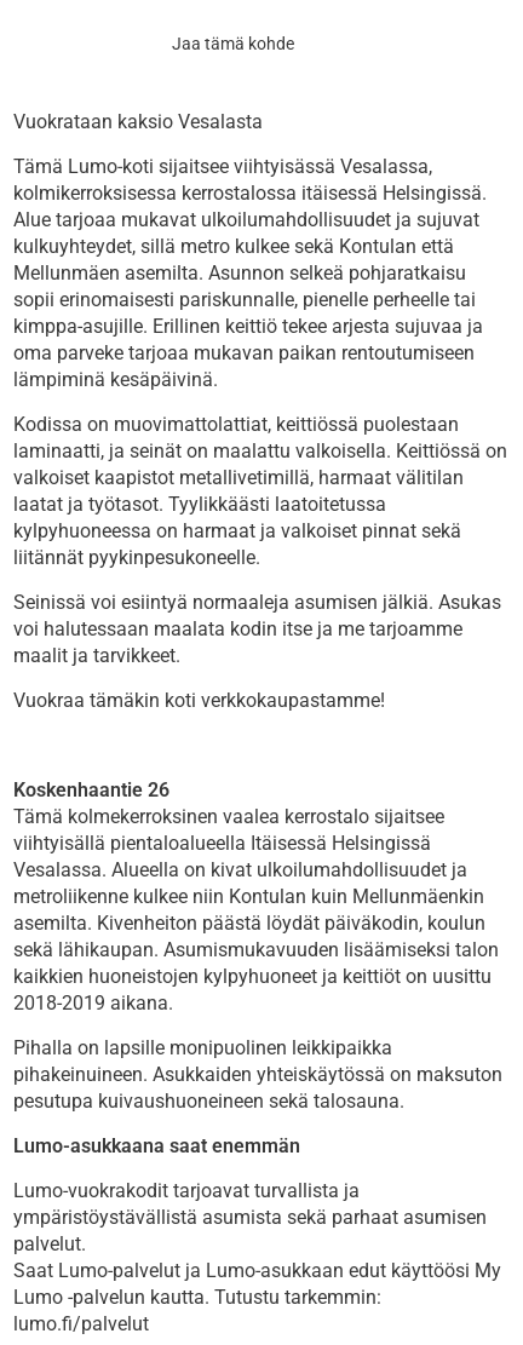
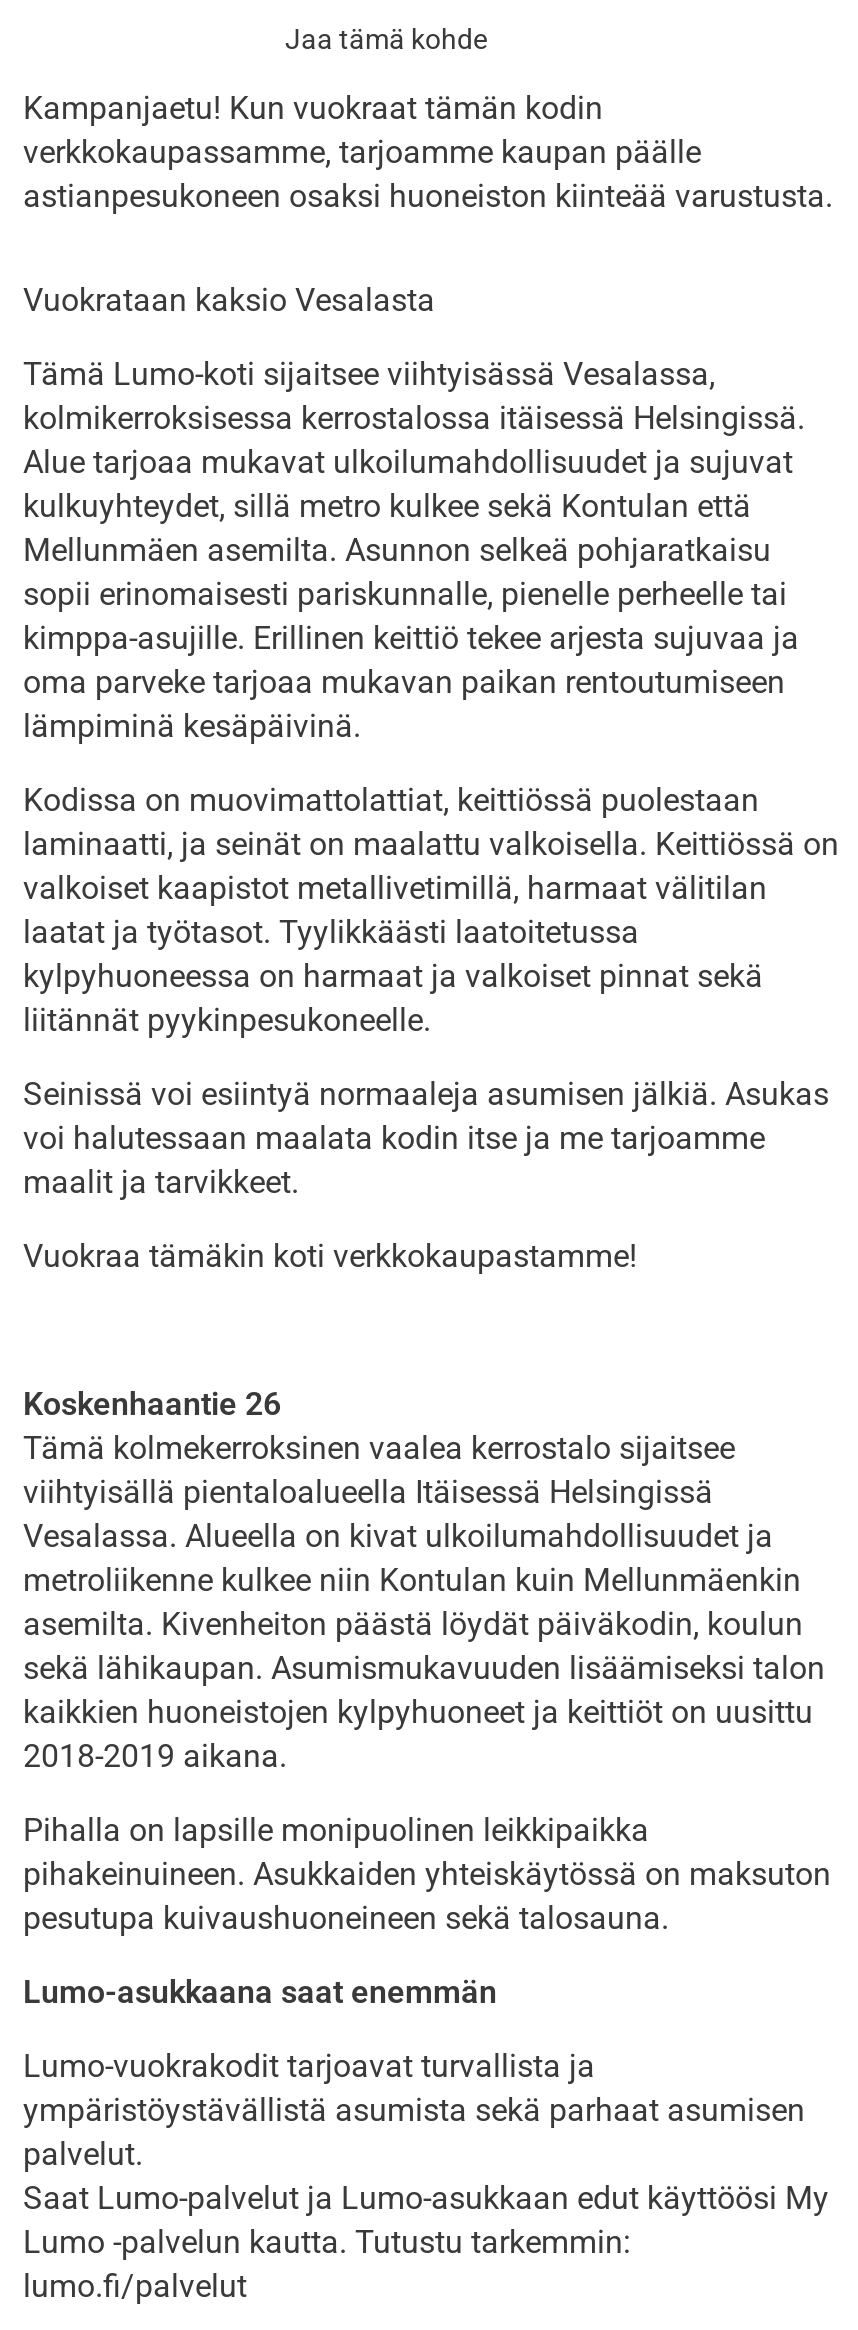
none -> [23,88,833,214] Kampanjaetu! Kun vuokraat tämän kodin | verkkokaupassamme, tarjoamme kaupan päälle | astianpesukoneen osaksi huoneiston kiinteää varustusta.

